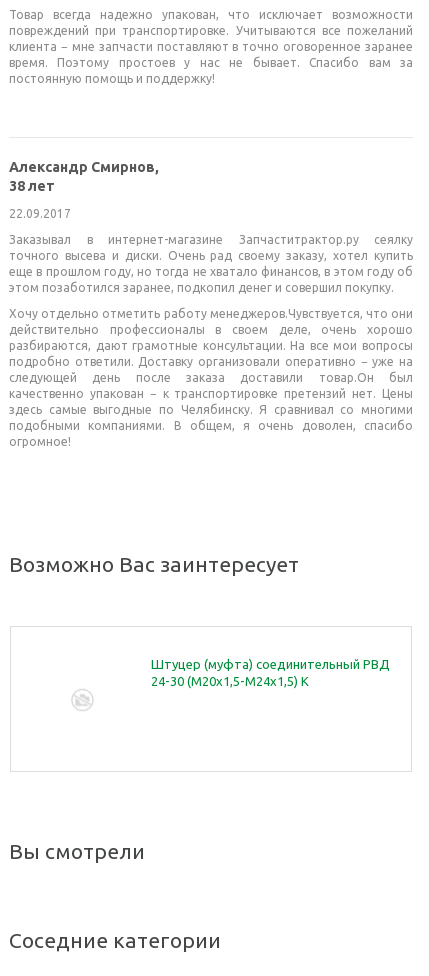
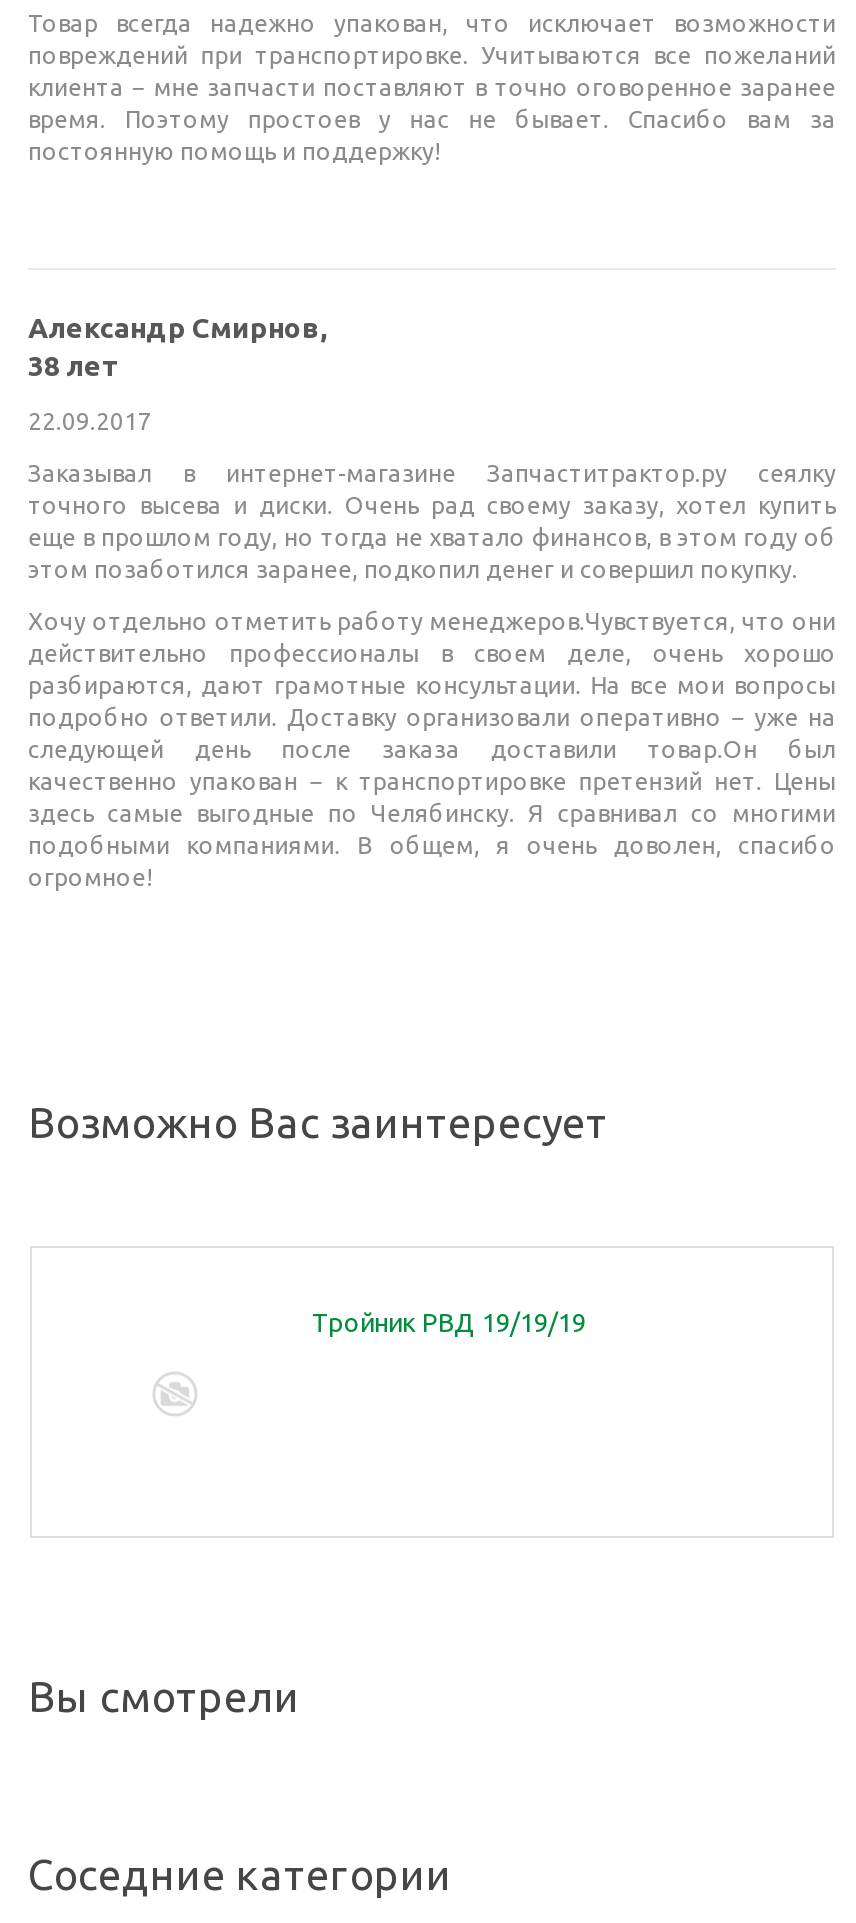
[151,657,390,688] Штуцер (муфта) соединительный РВД | 24-30 (М20х1,5-М24х1,5) К -> [312,1309,586,1337] Тройник РВД 19/19/19

